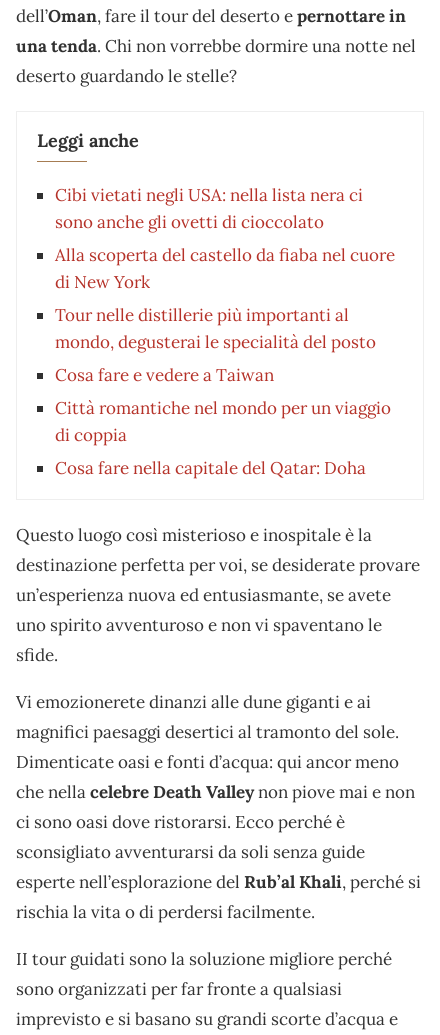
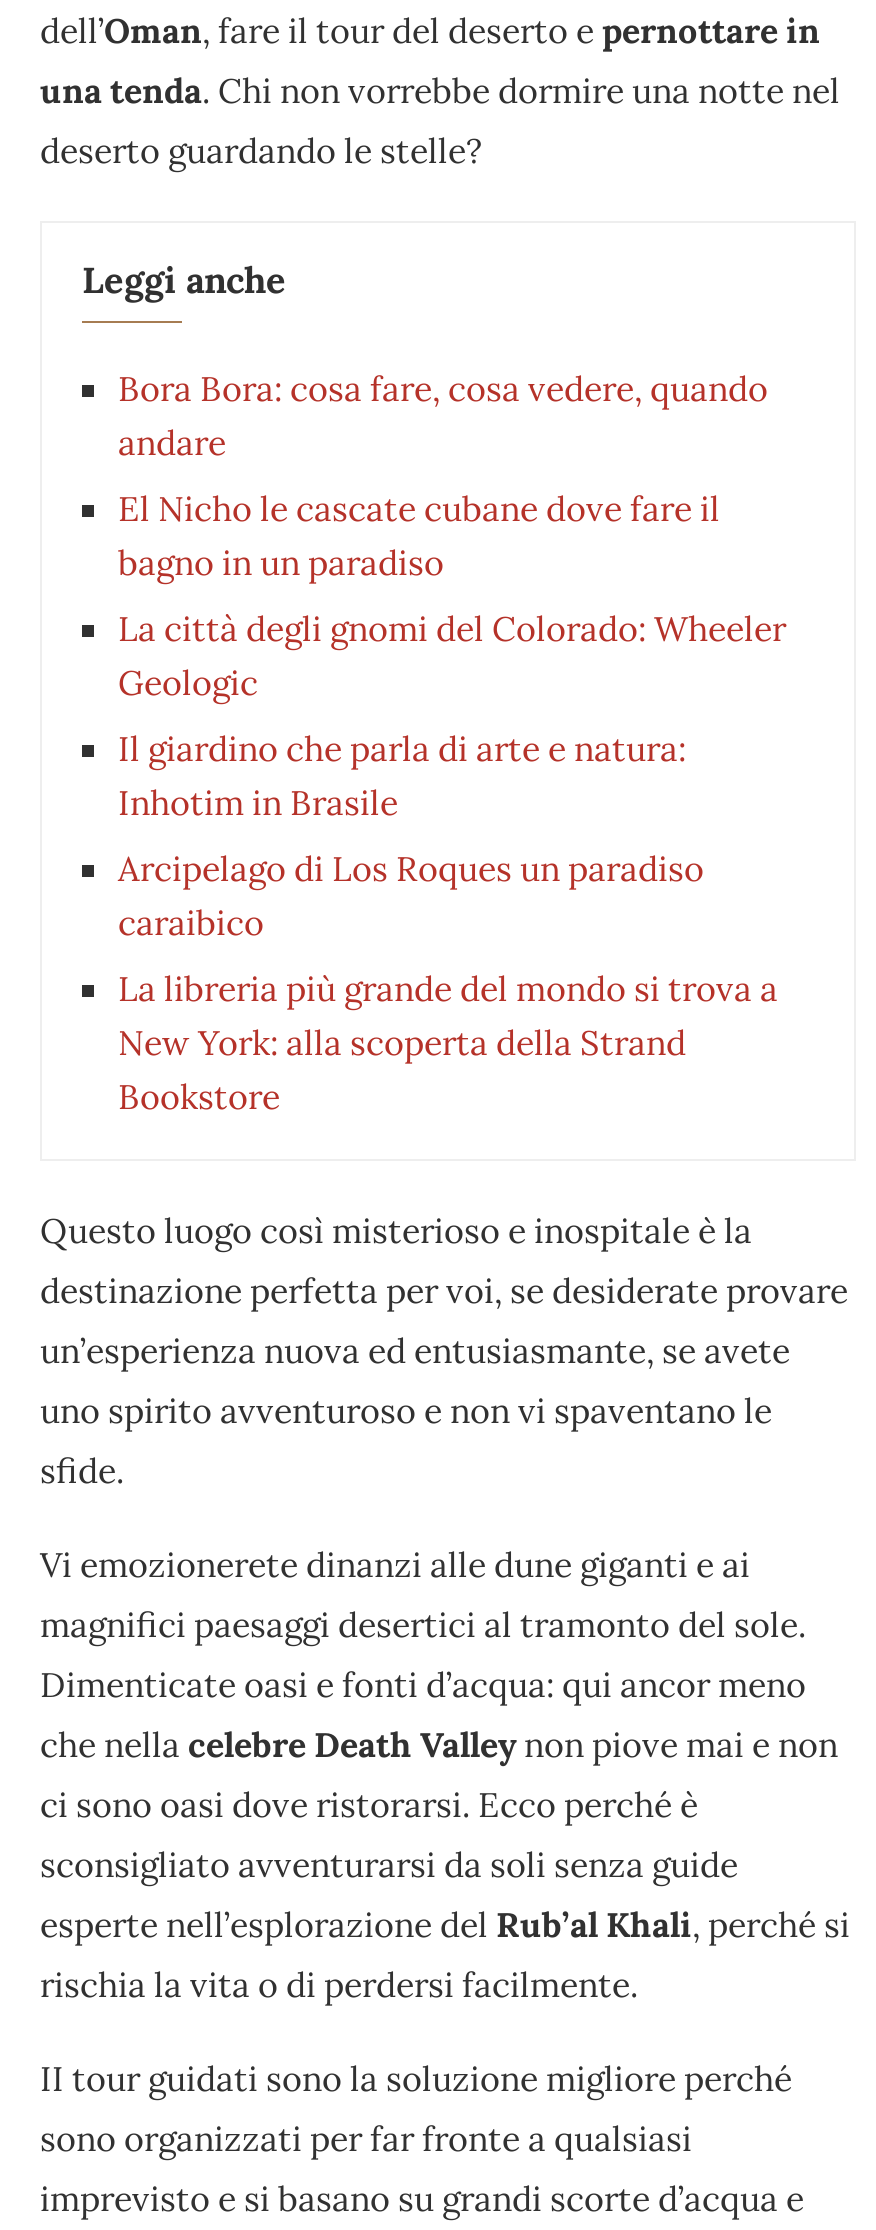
[55,184,363,233] Cibi vietati negli USA: nella lista nera ci | sono anche gli ovetti di cioccolato -> [118,368,768,466] Bora Bora: cosa fare, cosa vedere, quando | andare
[55,244,395,293] Alla scoperta del castello da fiaba nel cuore | di New York -> [118,488,720,586] El Nicho le cascate cubane dove fare il | bagno in un paradiso
[55,304,376,353] Tour nelle distillerie più importanti al | mondo, degusterai le specialità del posto -> [118,608,786,706] La città degli gnomi del Colorado: Wheeler | Geologic
[55,364,274,386] Cosa fare e vedere a Taiwan -> [118,728,686,826] Il giardino che parla di arte e natura: | Inhotim in Brasile
[55,397,391,446] Città romantiche nel mondo per un viaggio | di coppia -> [118,848,704,946] Arcipelago di Los Roques un paradiso | caraibico
[55,457,366,479] Cosa fare nella capitale del Qatar: Doha -> [118,968,778,1120] La libreria più grande del mondo si trova a | New York: alla scoperta della Strand | Bookstore

